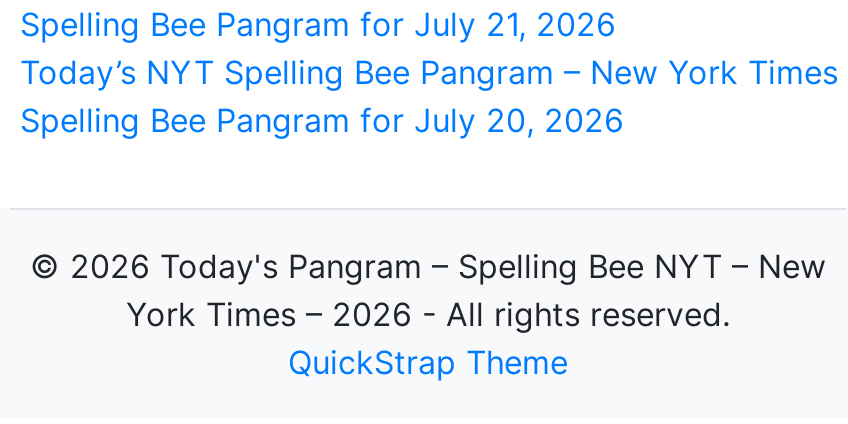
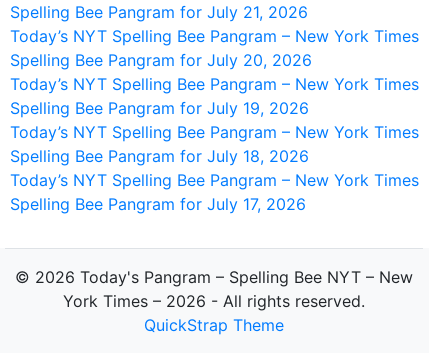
none -> [10,74,419,214] Today’s NYT Spelling Bee Pangram – New York Times | Spelling Bee Pangram for July 19, 2026 | Today’s NYT Spelling Bee Pangram – New York Times | Spelling Bee Pangram for July 18, 2026 | Today’s NYT Spelling Bee Pangram – New York Times | Spelling Bee Pangram for July 17, 2026

